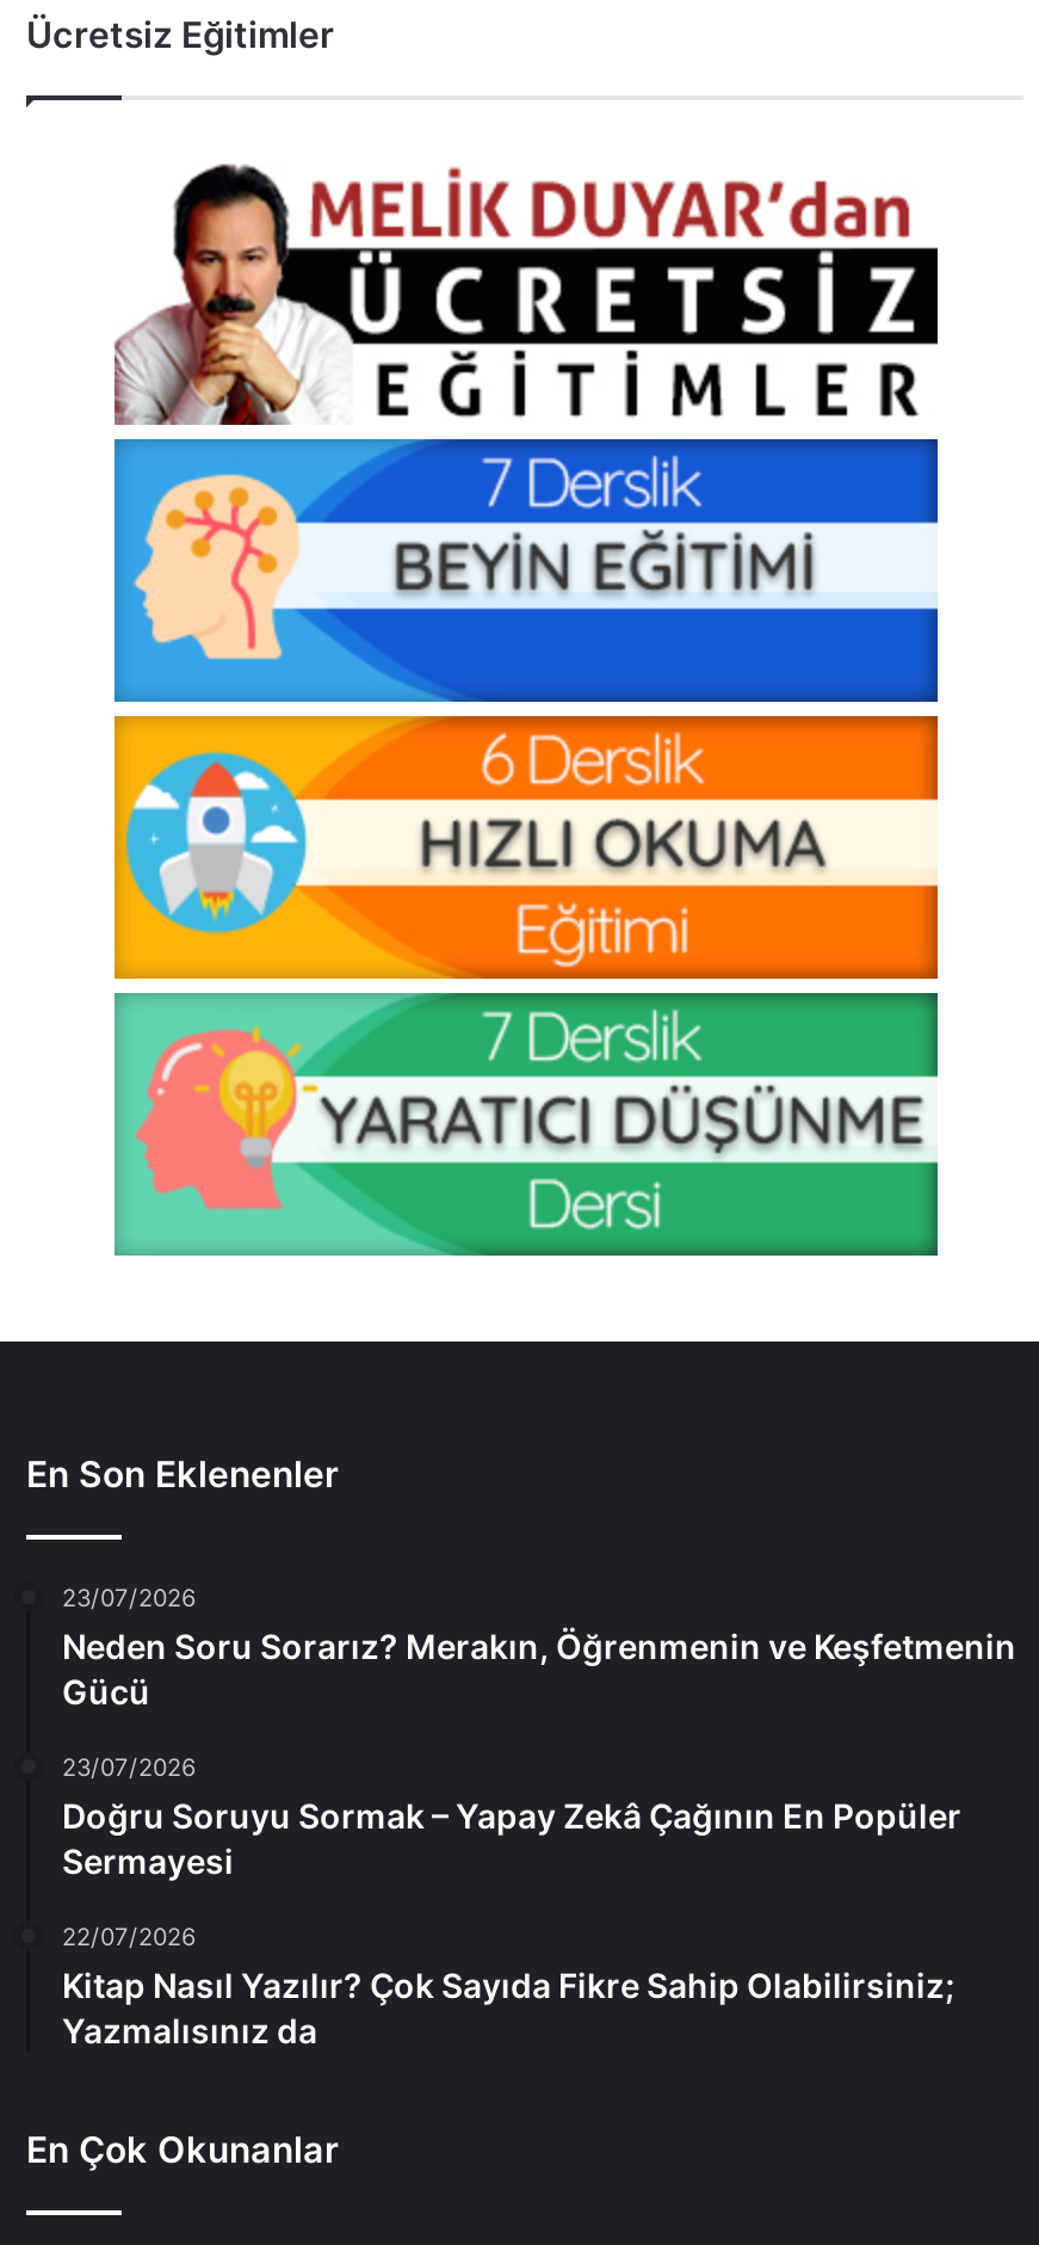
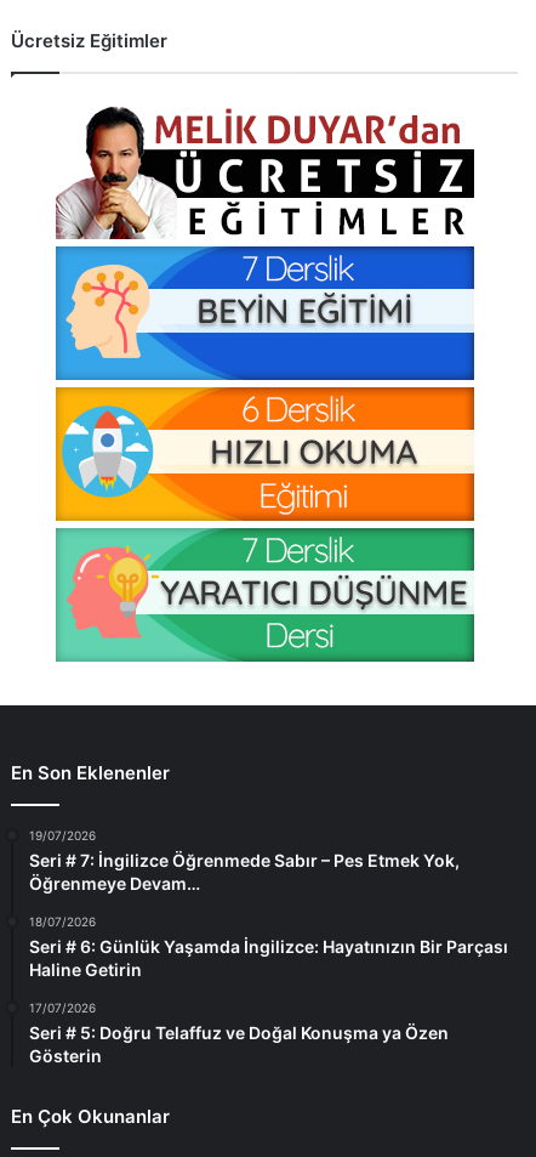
[62,1582,1016,1711] 23/07/2026 | Neden Soru Sorarız? Merakın, Öğrenmenin ve Keşfetmenin | Gücü -> [29,828,460,893] 19/07/2026 | Seri # 7: İngilizce Öğrenmede Sabır – Pes Etmek Yok, | Öğrenmeye Devam…
[62,1752,961,1881] 23/07/2026 | Doğru Soruyu Sormak – Yapay Zekâ Çağının En Popüler | Sermayesi -> [29,914,508,980] 18/07/2026 | Seri # 6: Günlük Yaşamda İngilizce: Hayatınızın Bir Parçası | Haline Getirin
[62,1921,954,2050] 22/07/2026 | Kitap Nasıl Yazılır? Çok Sayıda Fikre Sahip Olabilirsiniz; | Yazmalısınız da -> [29,1000,449,1066] 17/07/2026 | Seri # 5: Doğru Telaffuz ve Doğal Konuşma ya Özen | Gösterin

